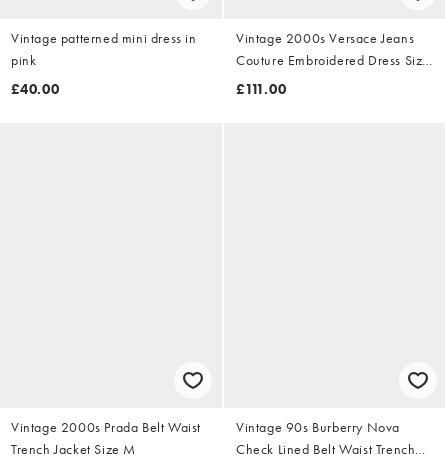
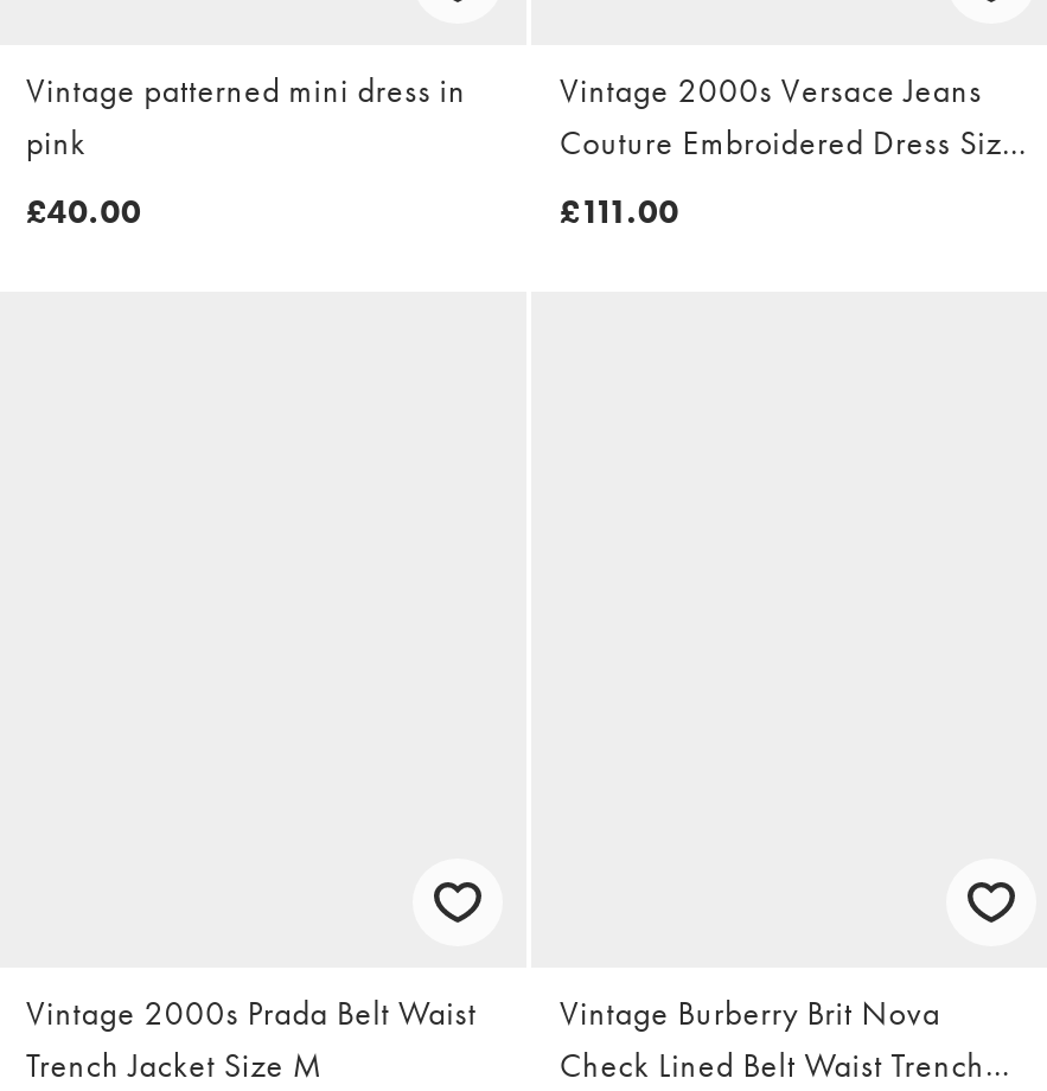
[236,418,400,436] Vintage 90s Burberry Nova -> [560,991,941,1033] Vintage Burberry Brit Nova

